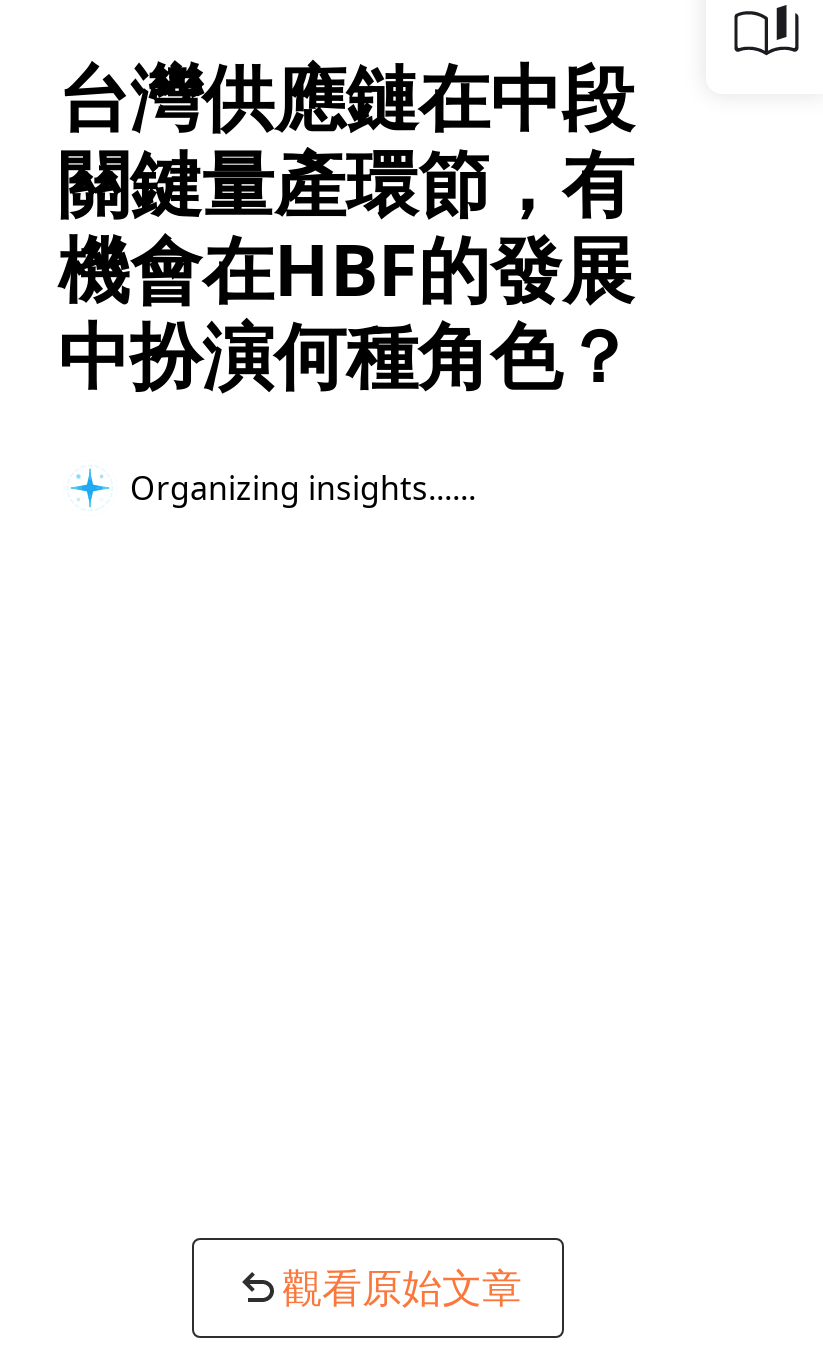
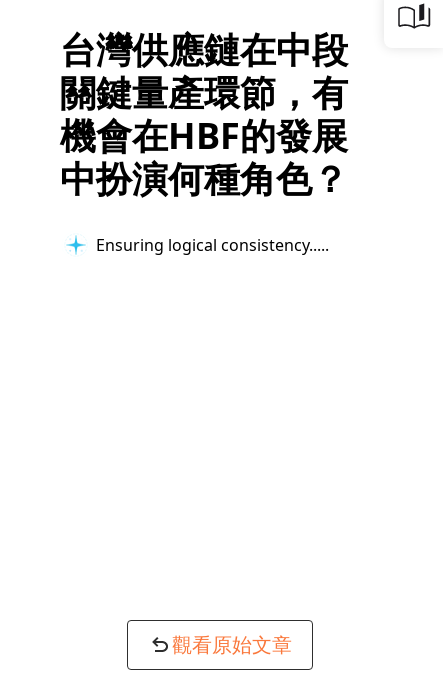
[130,465,452,509] Organizing insights... -> [96,233,321,255] Ensuring logical consistency...

